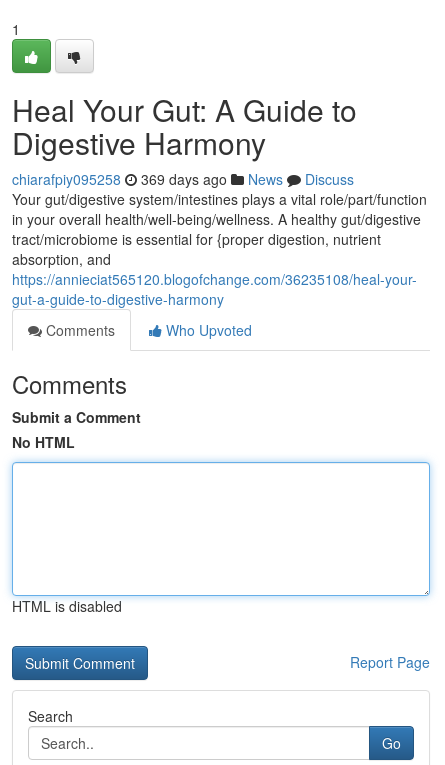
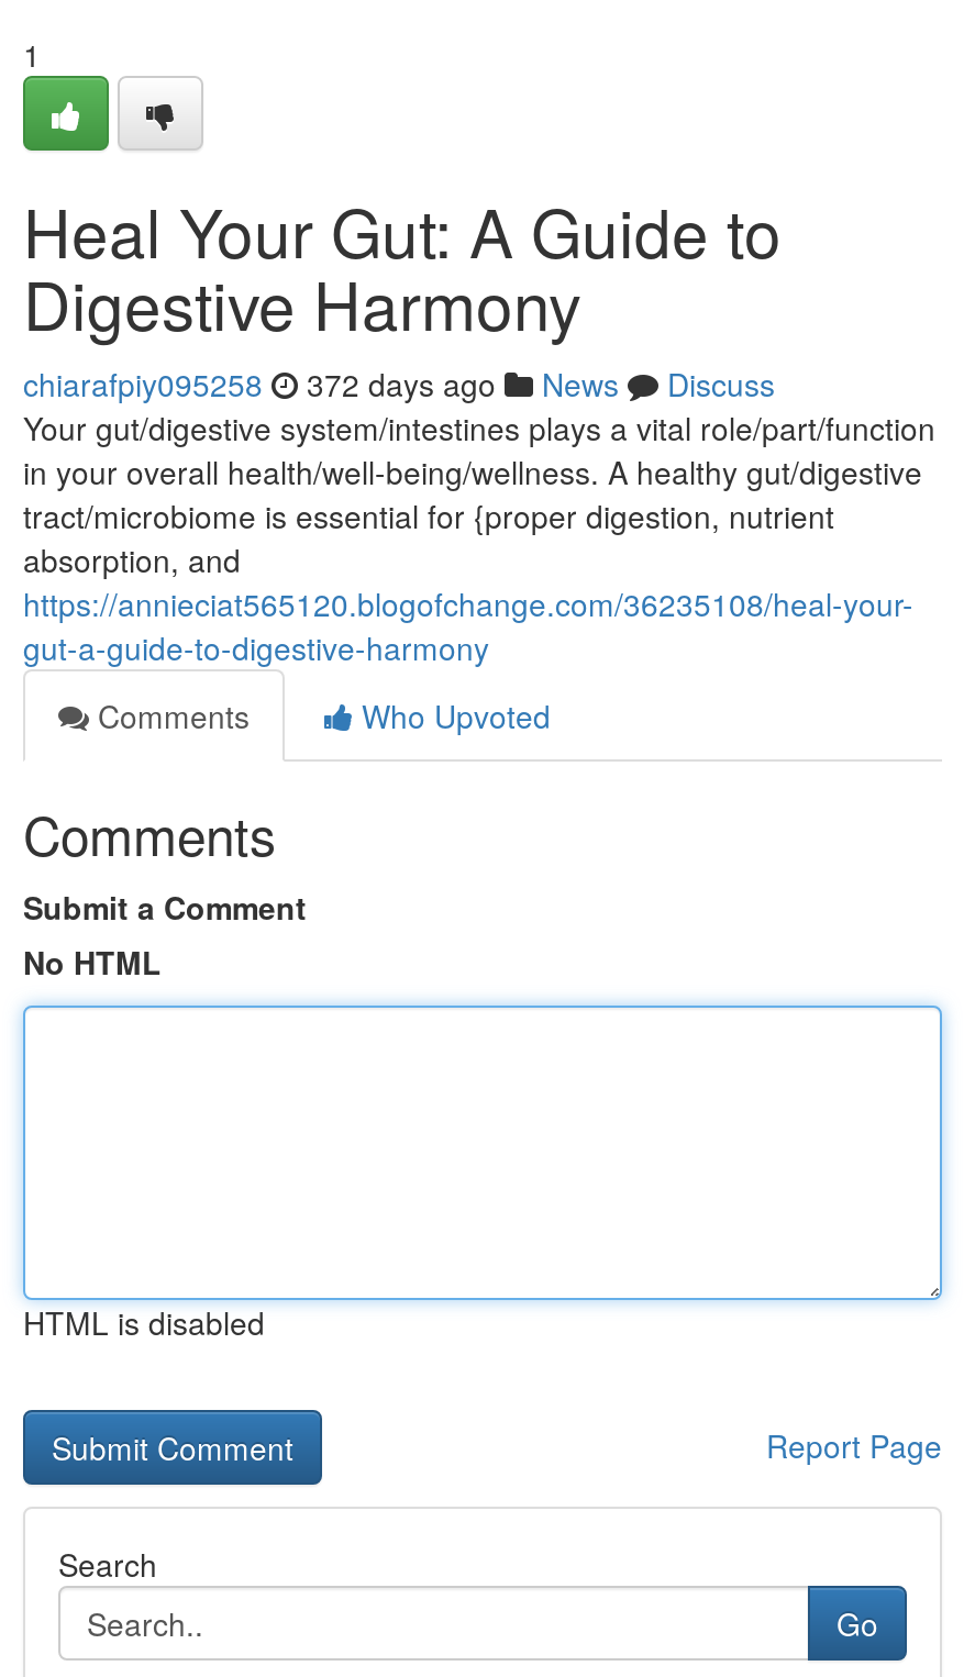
[12,169,354,189] chiarafpiy095258 369 days ago News Discuss -> [23,362,775,406] chiarafpiy095258 372 days ago News Discuss

